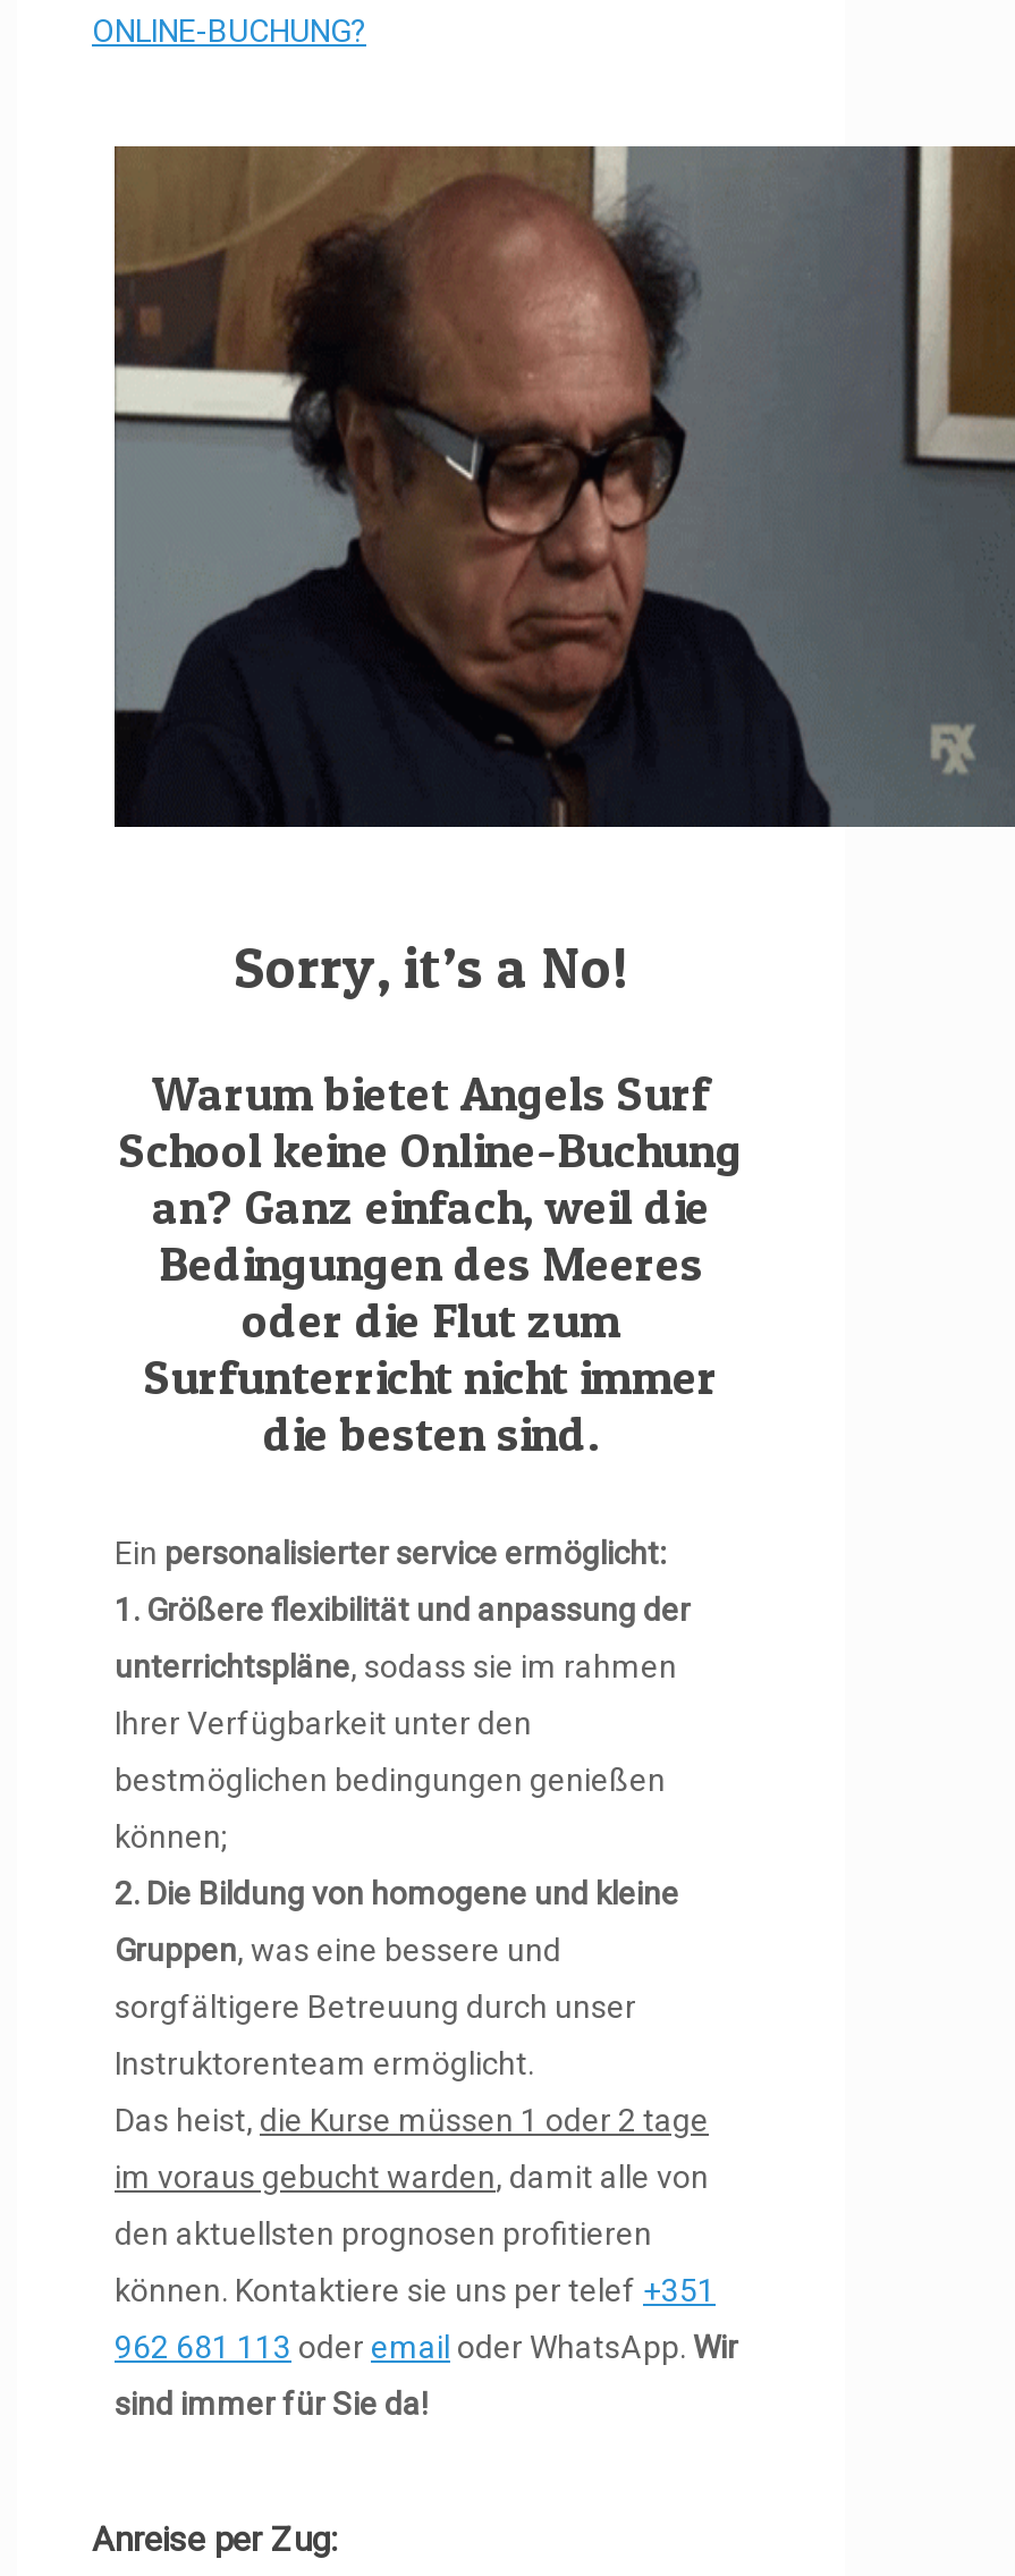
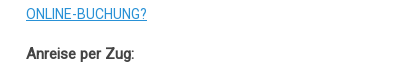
[112,144,1008,829] [image] -> none
[115,934,743,2421] Sorry, it’s a No! | Warum bietet Angels Surf | School keine Online-Buchung | an? Ganz einfach, weil die | Bedingungen des Meeres | oder die Flut zum | Surfunterricht nicht immer | die besten sind. | Ein personalisierter service ermöglicht: | 1. Größere flexibilität und anpassung der | unterrichtspläne, sodass sie im rahmen | Ihrer Verfügbarkeit unter den | bestmöglichen bedingungen genießen | können; | 2. Die Bildung von homogene und kleine | Gruppen, was eine bessere und | sorgfältigere Betreuung durch unser | Instruktorenteam ermöglicht. | Das heist, die Kurse müssen 1 oder 2 tage | im voraus gebucht warden, damit alle von | den aktuellsten prognosen profitieren | können. Kontaktiere sie uns per telef +351 | 962 681 113 oder email oder WhatsApp. Wir | sind immer für Sie da! -> none

